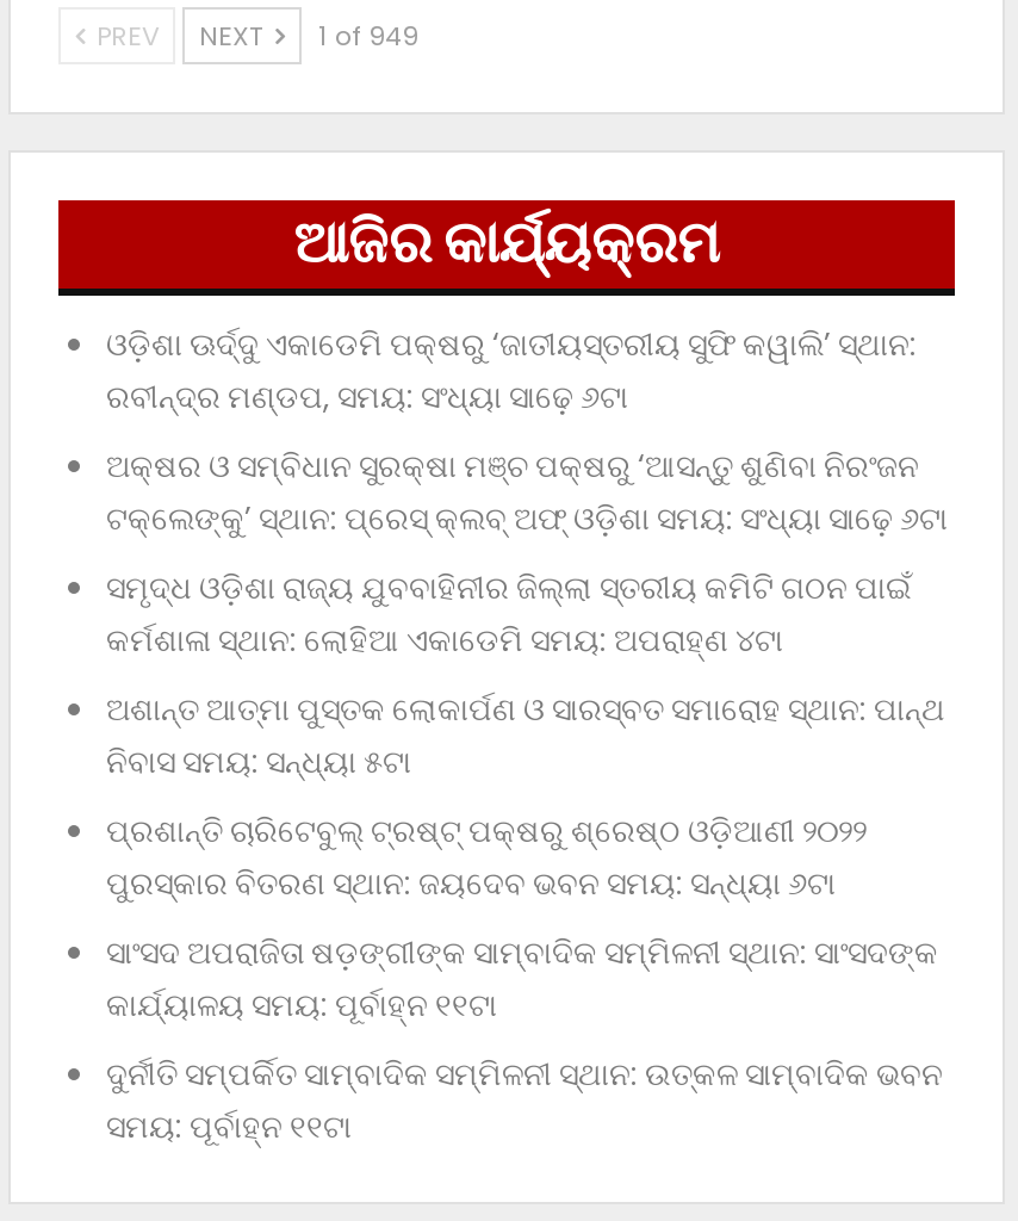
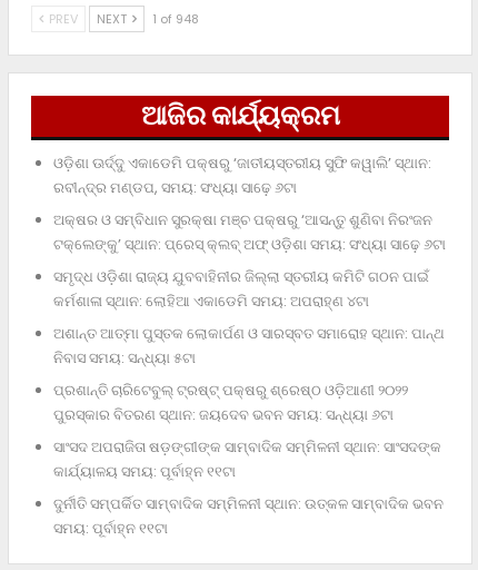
[89,17,418,55] PREV NEXT 1 of 949 -> [46,10,199,28] PREV NEXT 1 of 948

